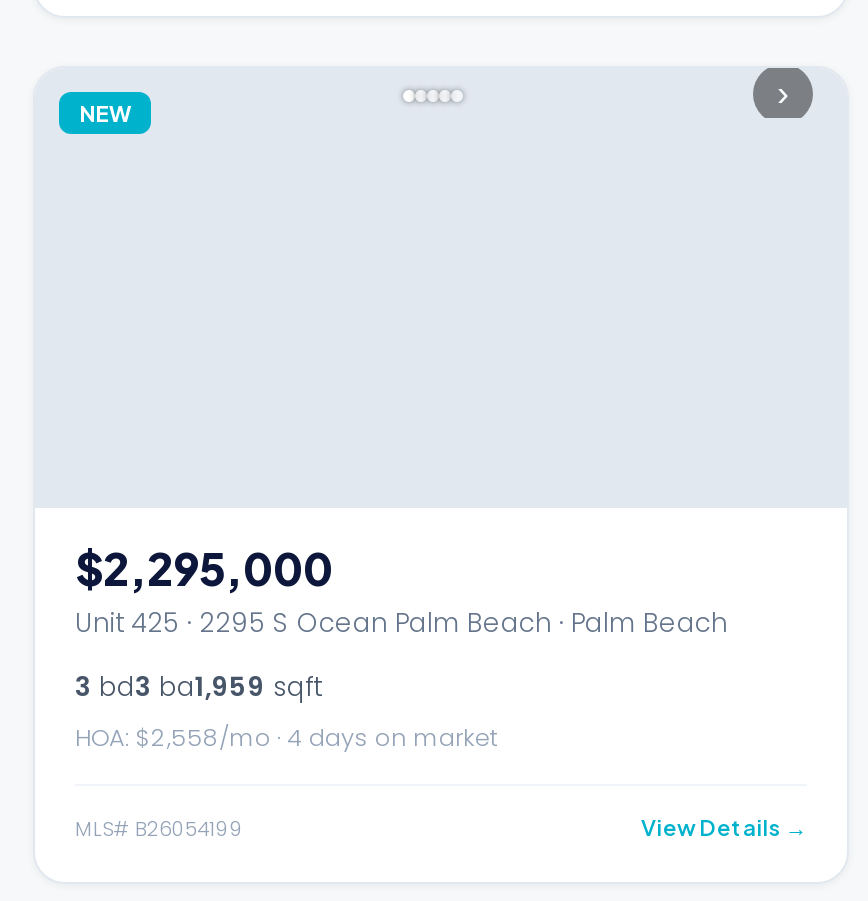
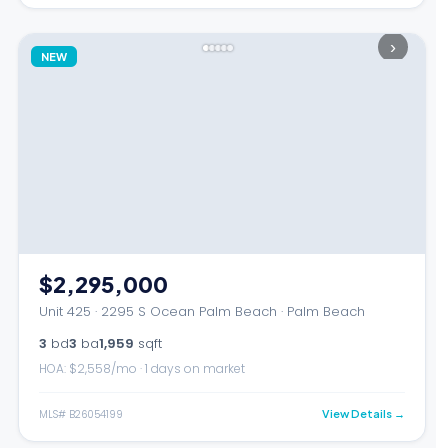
[75,720,497,754] HOA: $2,558/mo · 4 days on market -> [39,360,245,377] HOA: $2,558/mo · 1 days on market

